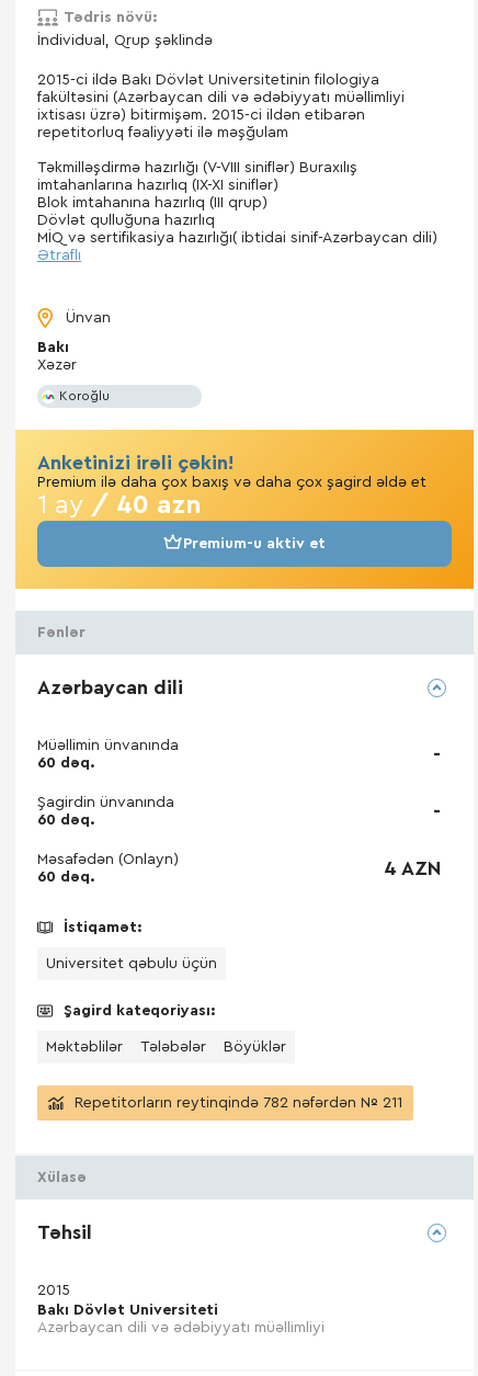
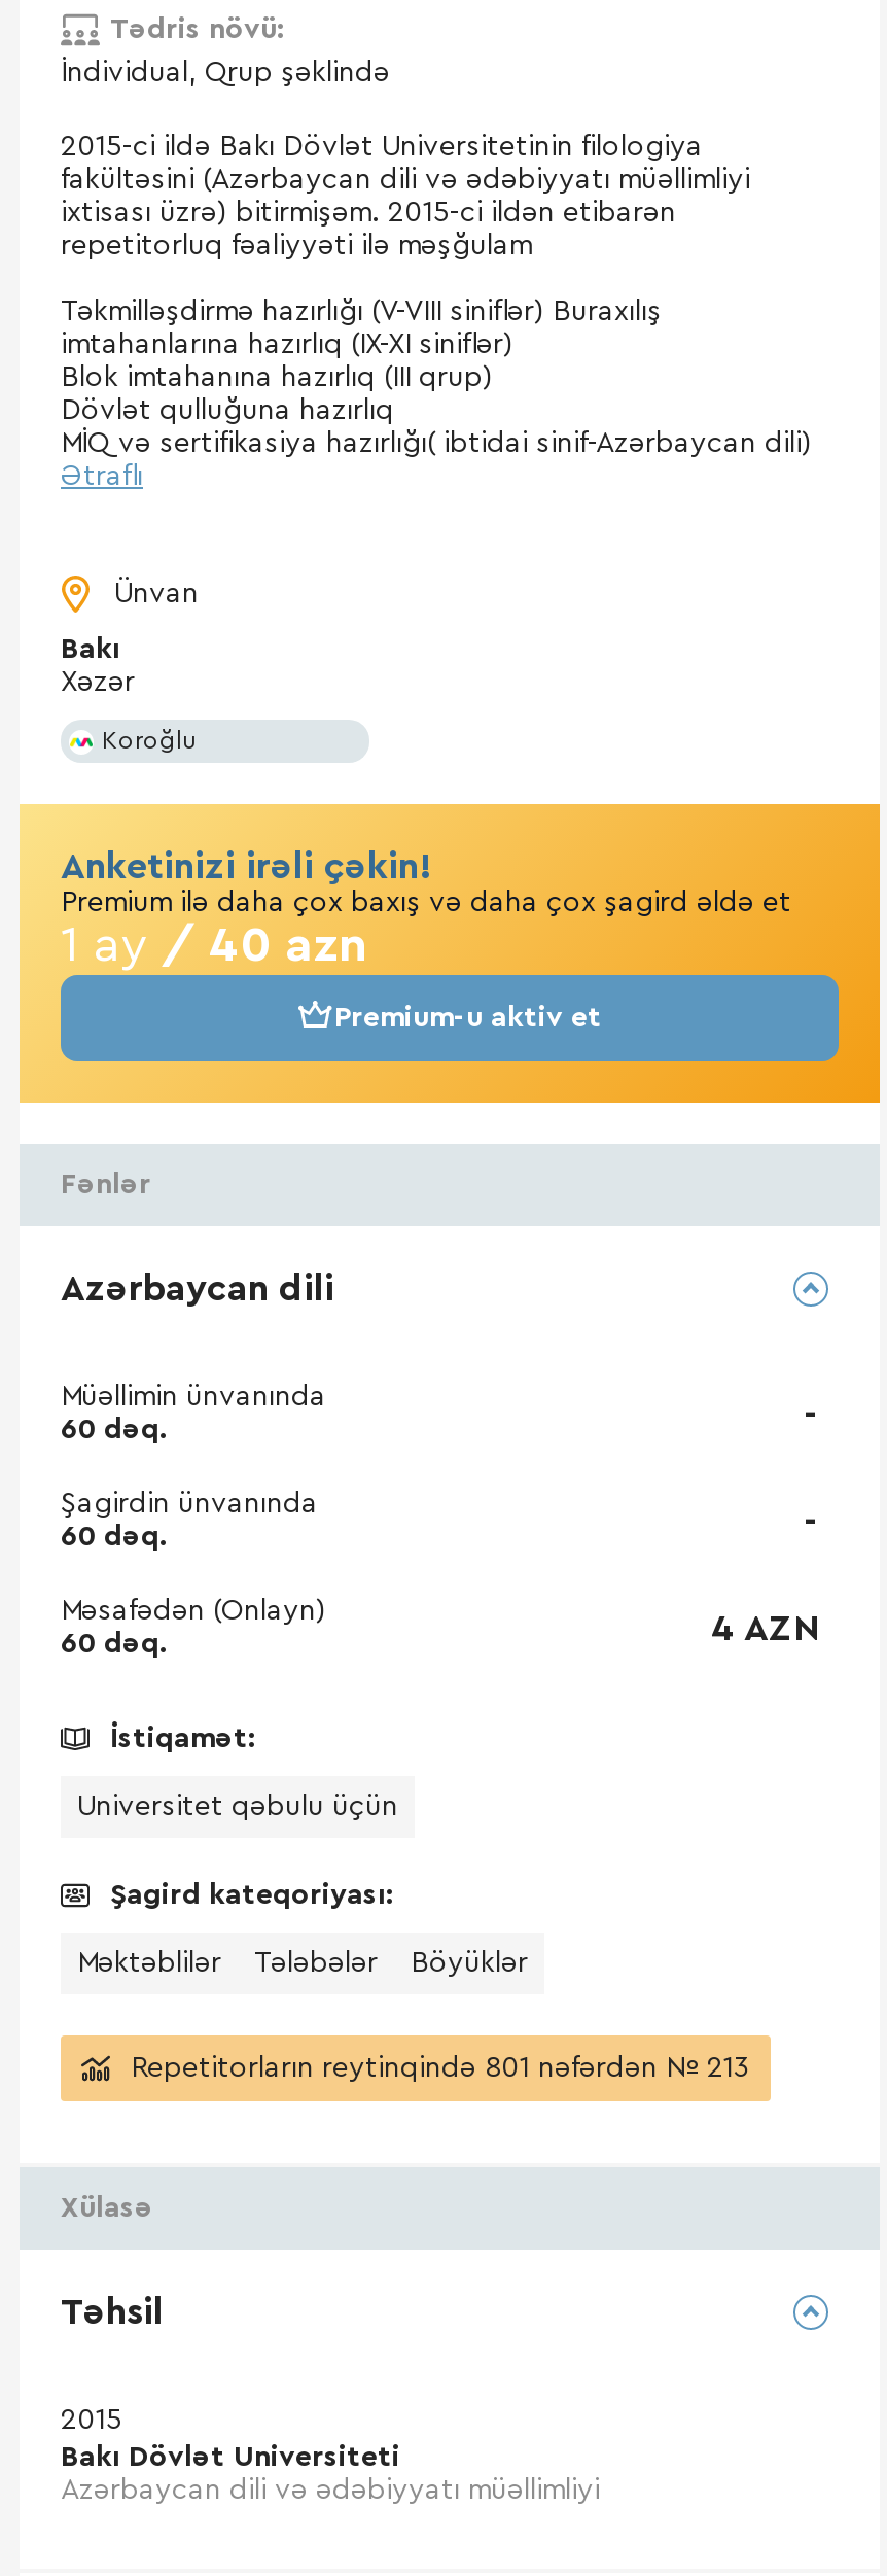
[75,1095,402,1111] Repetitorların reytinqində 782 nəfərdən № 211 -> [131,2054,750,2083] Repetitorların reytinqində 801 nəfərdən № 213

